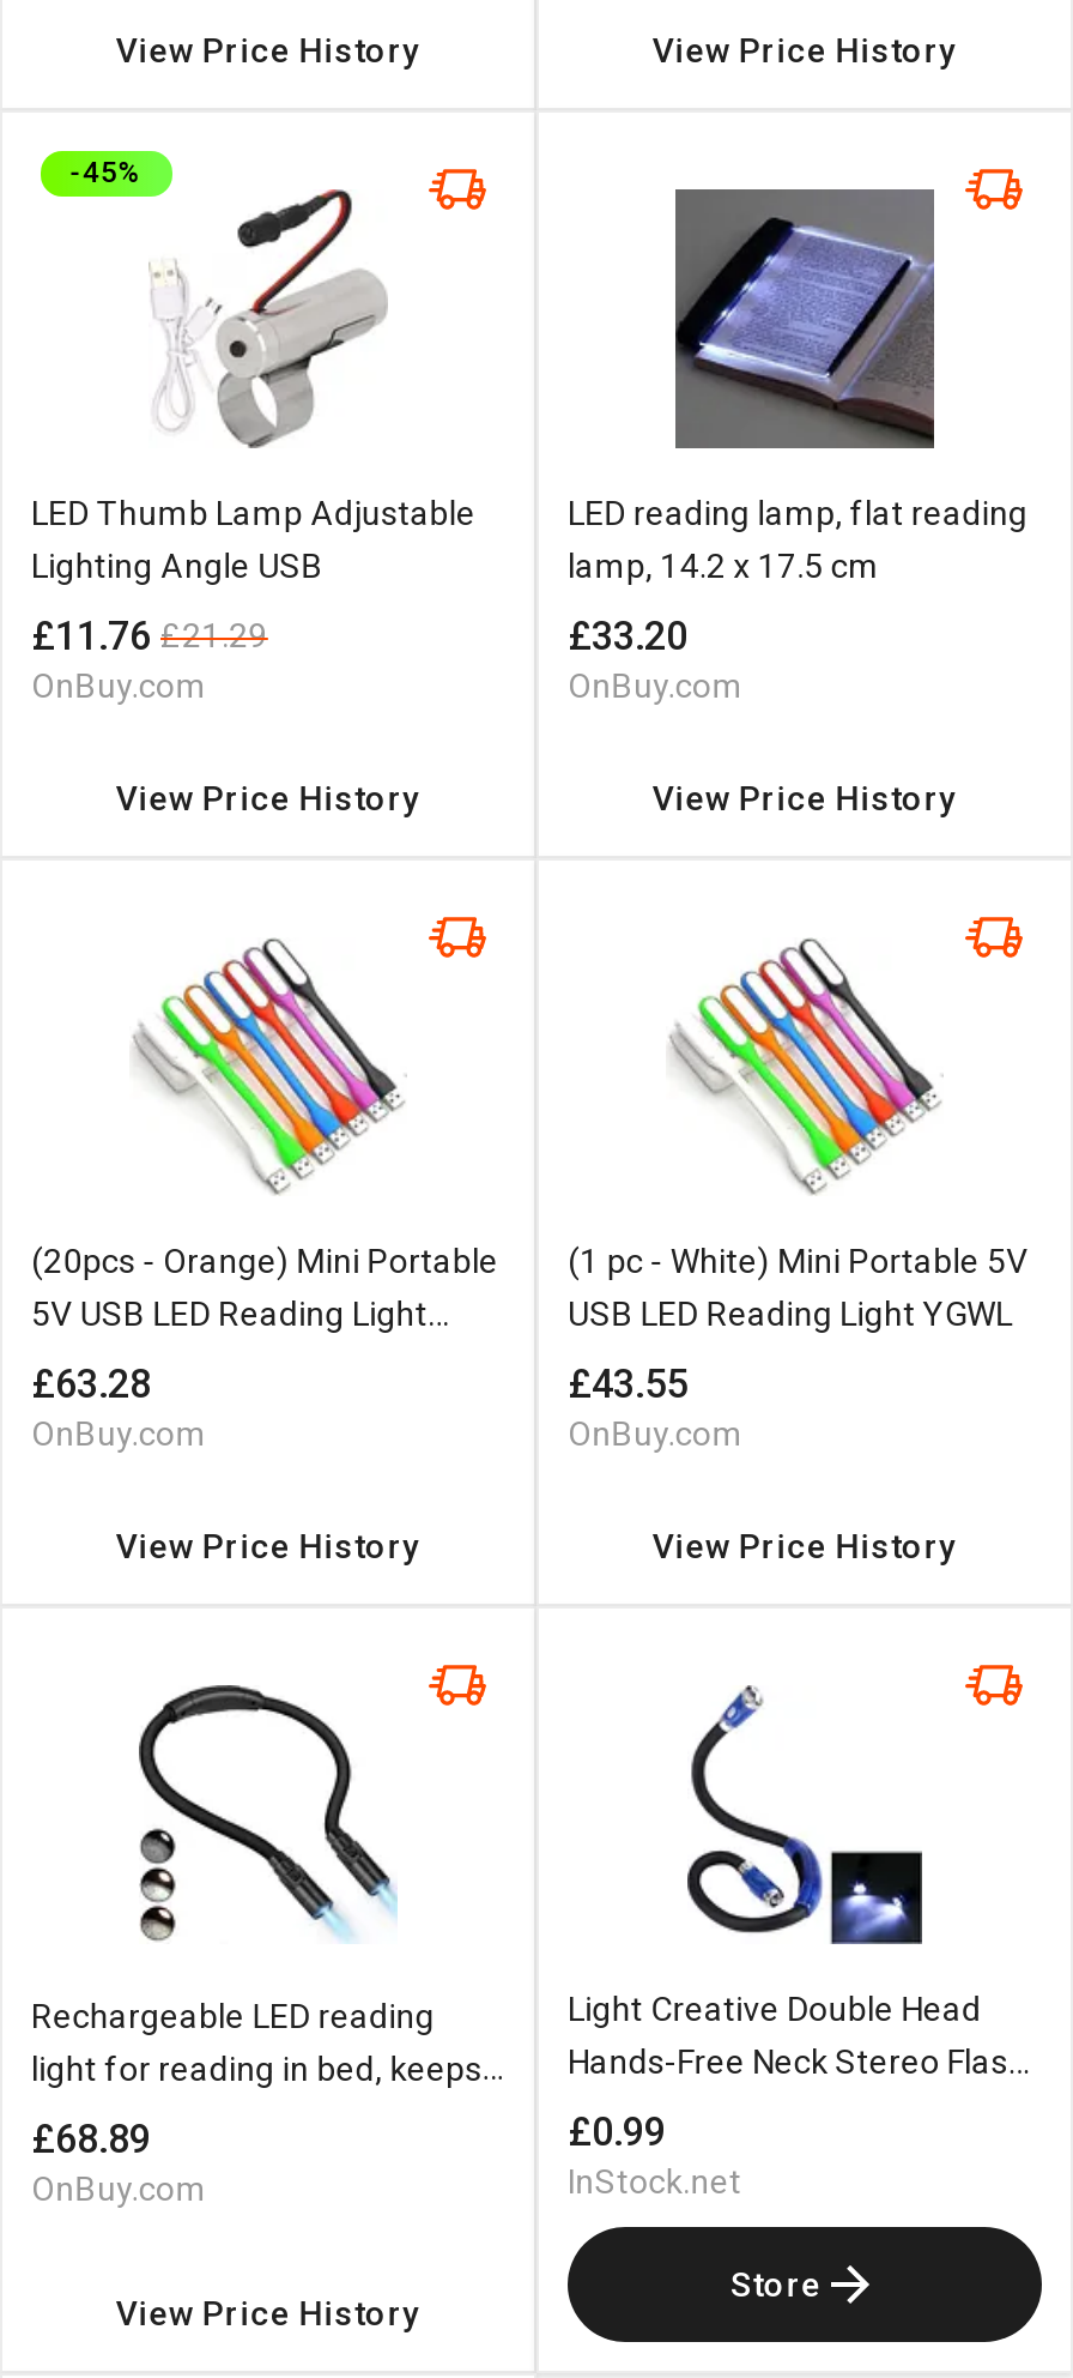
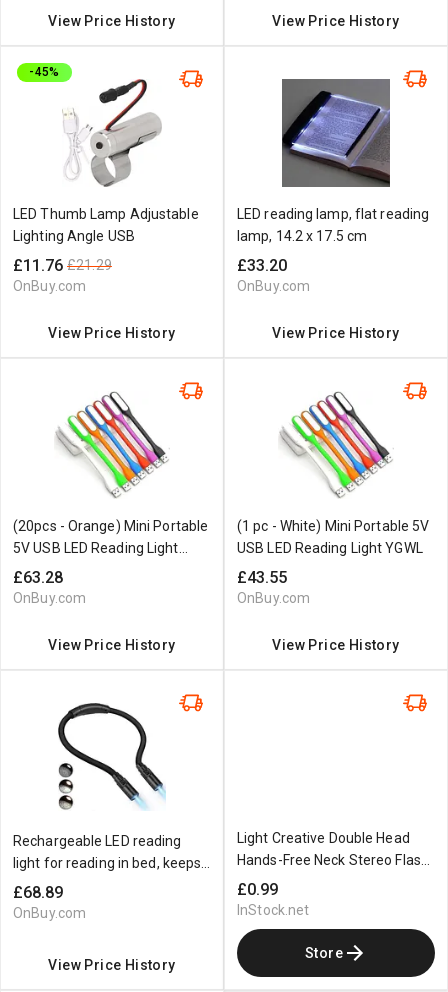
[685,1683,925,1947] [image] -> none

